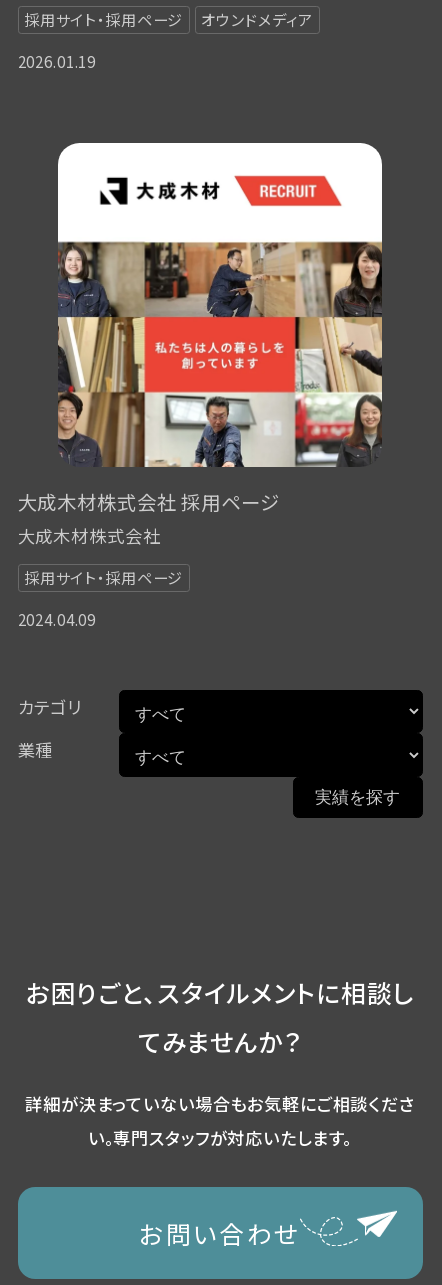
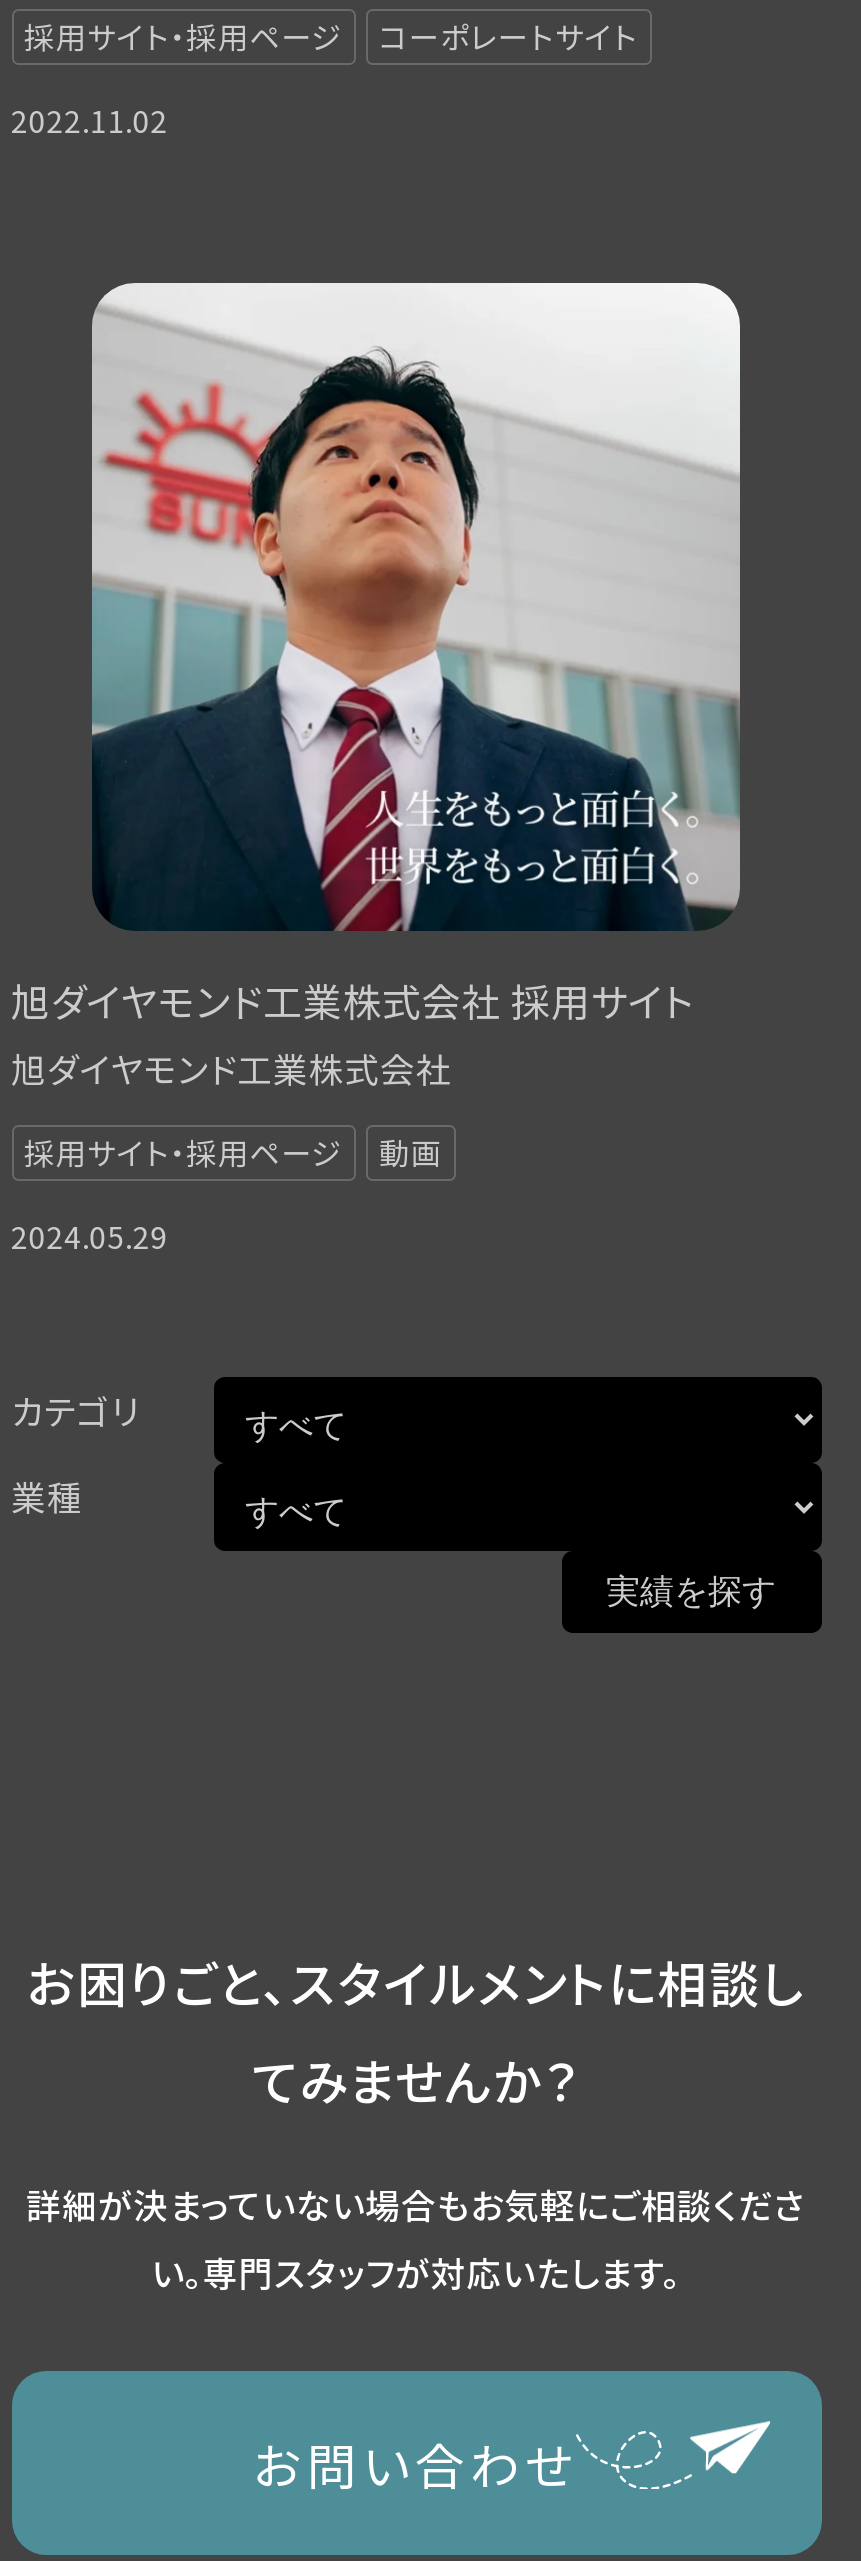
[201,9,313,30] オウンドメディア -> [379,15,638,57] コーポレートサイト
[17,51,96,72] 2026.01.19 -> [11,100,168,142] 2022.11.02
[17,153,383,548] [image] | 大成木材株式会社 採用ページ | 大成木材株式会社 -> [11,299,742,1092] [image] | 旭ダイヤモンド工業株式会社 採用サイト | 旭ダイヤモンド工業株式会社
[17,609,96,630] 2024.04.09 -> [11,1131,442,1258] 動画 | 2024.05.29

